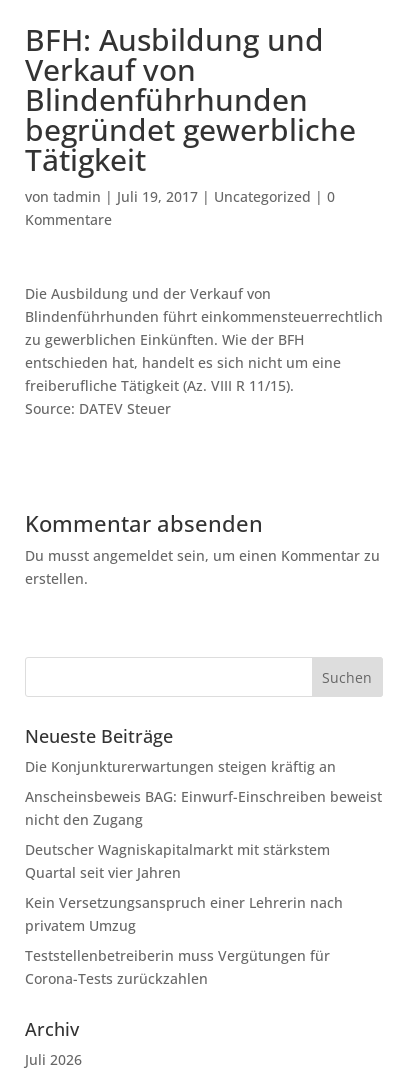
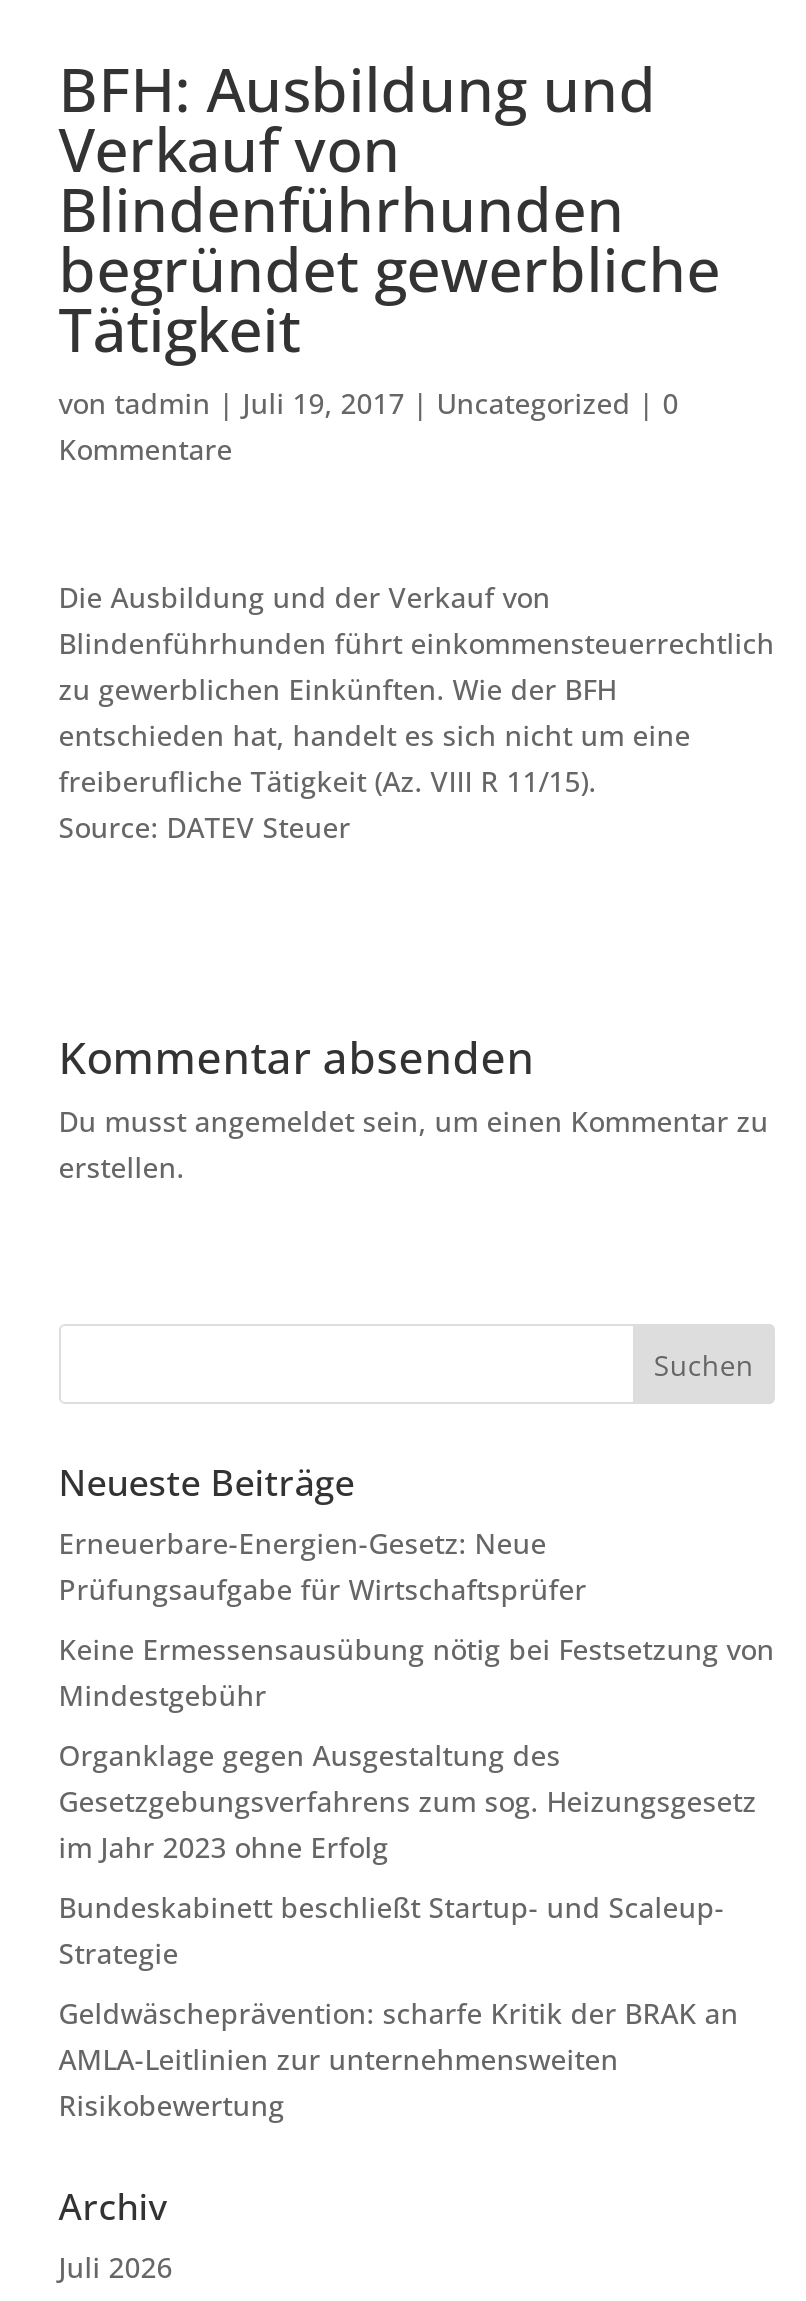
[25,757,336,776] Die Konjunkturerwartungen steigen kräftig an -> [59,1524,587,1608] Erneuerbare-Energien-Gesetz: Neue | Prüfungsaufgabe für Wirtschaftsprüfer
[25,787,382,829] Anscheinsbeweis BAG: Einwurf-Einschreiben beweist | nicht den Zugang -> [59,1630,775,1714] Keine Ermessensausübung nötig bei Festsetzung von | Mindestgebühr
[25,840,330,882] Deutscher Wagniskapitalmarkt mit stärkstem | Quartal seit vier Jahren -> [59,1736,757,1866] Organklage gegen Ausgestaltung des | Gesetzgebungsverfahrens zum sog. Heizungsgesetz | im Jahr 2023 ohne Erfolg
[25,893,343,935] Kein Versetzungsanspruch einer Lehrerin nach | privatem Umzug -> [59,1888,725,1972] Bundeskabinett beschließt Startup- und Scaleup- | Strategie
[25,946,330,988] Teststellenbetreiberin muss Vergütungen für | Corona-Tests zurückzahlen -> [59,1994,739,2124] Geldwäscheprävention: scharfe Kritik der BRAK an | AMLA-Leitlinien zur unternehmensweiten | Risikobewertung

